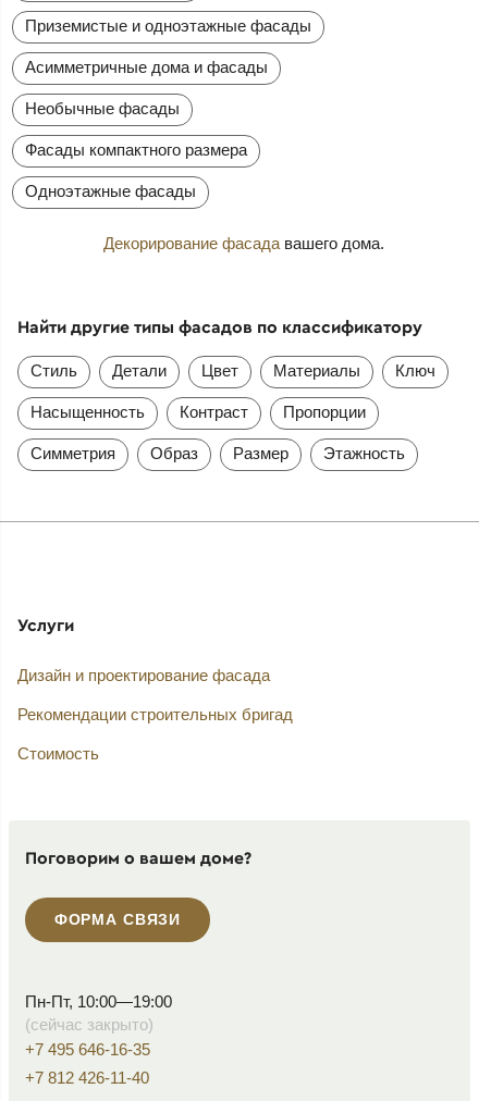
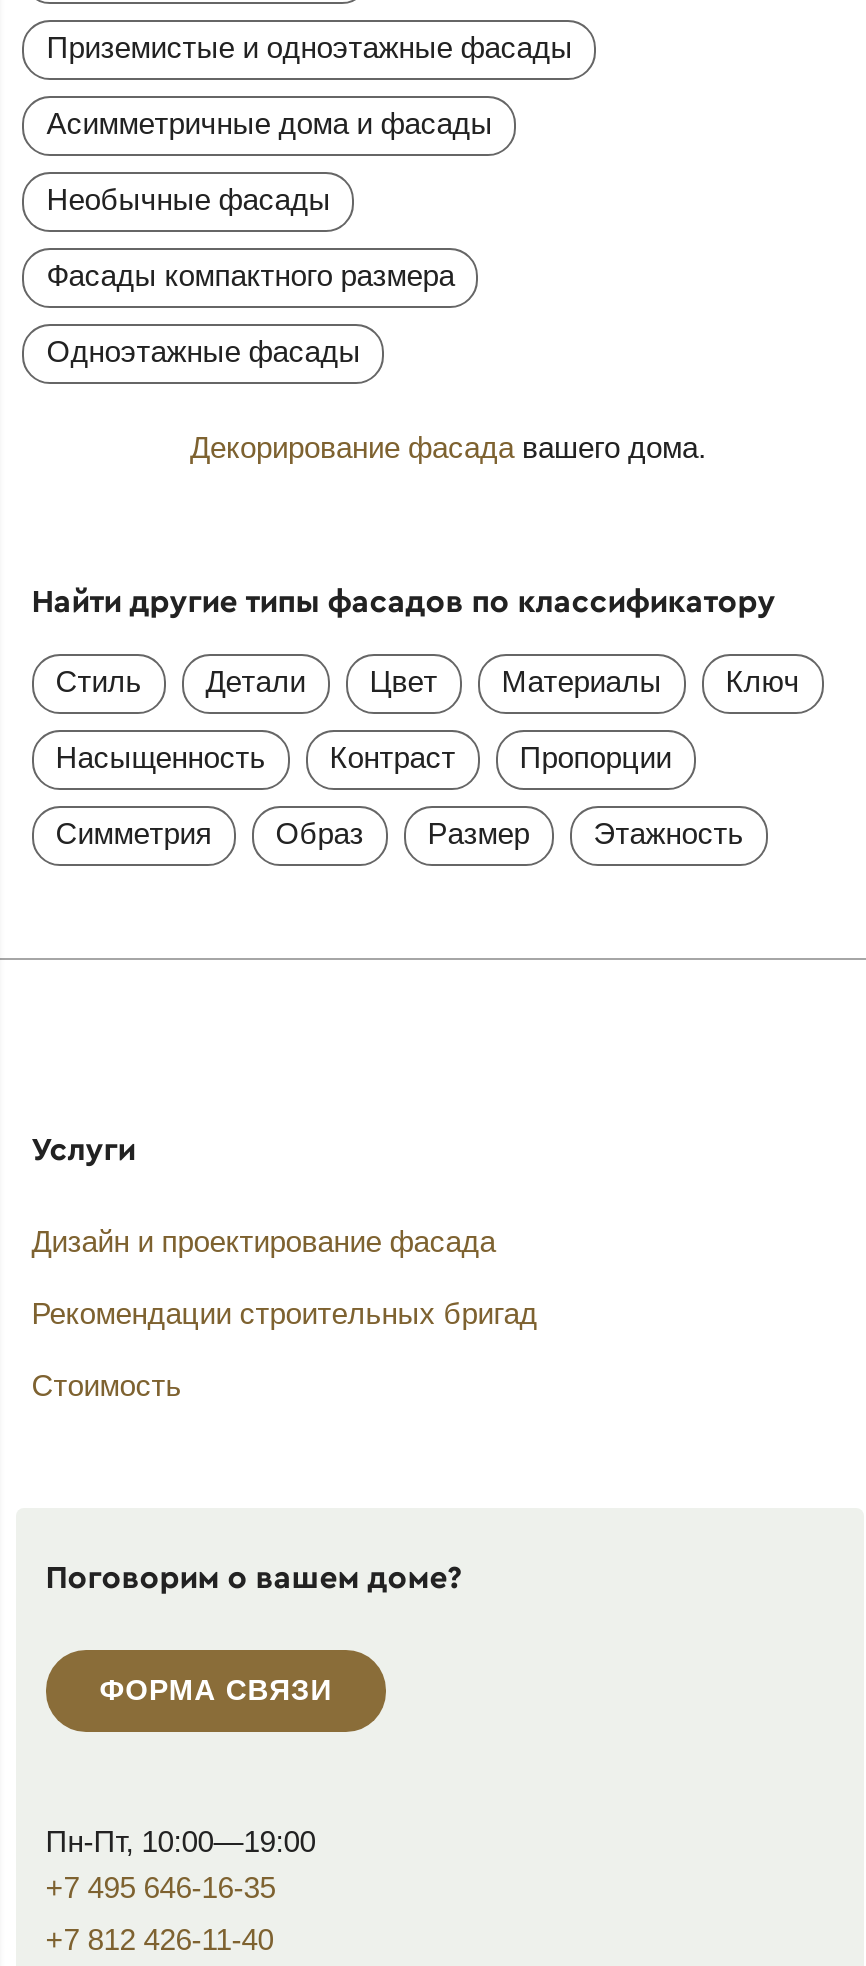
[25,1015,153,1034] (сейчас закрыто) -> none

